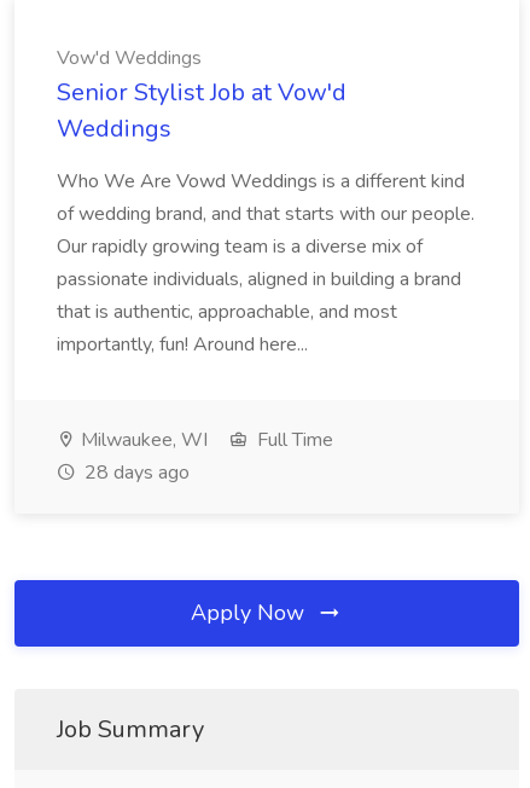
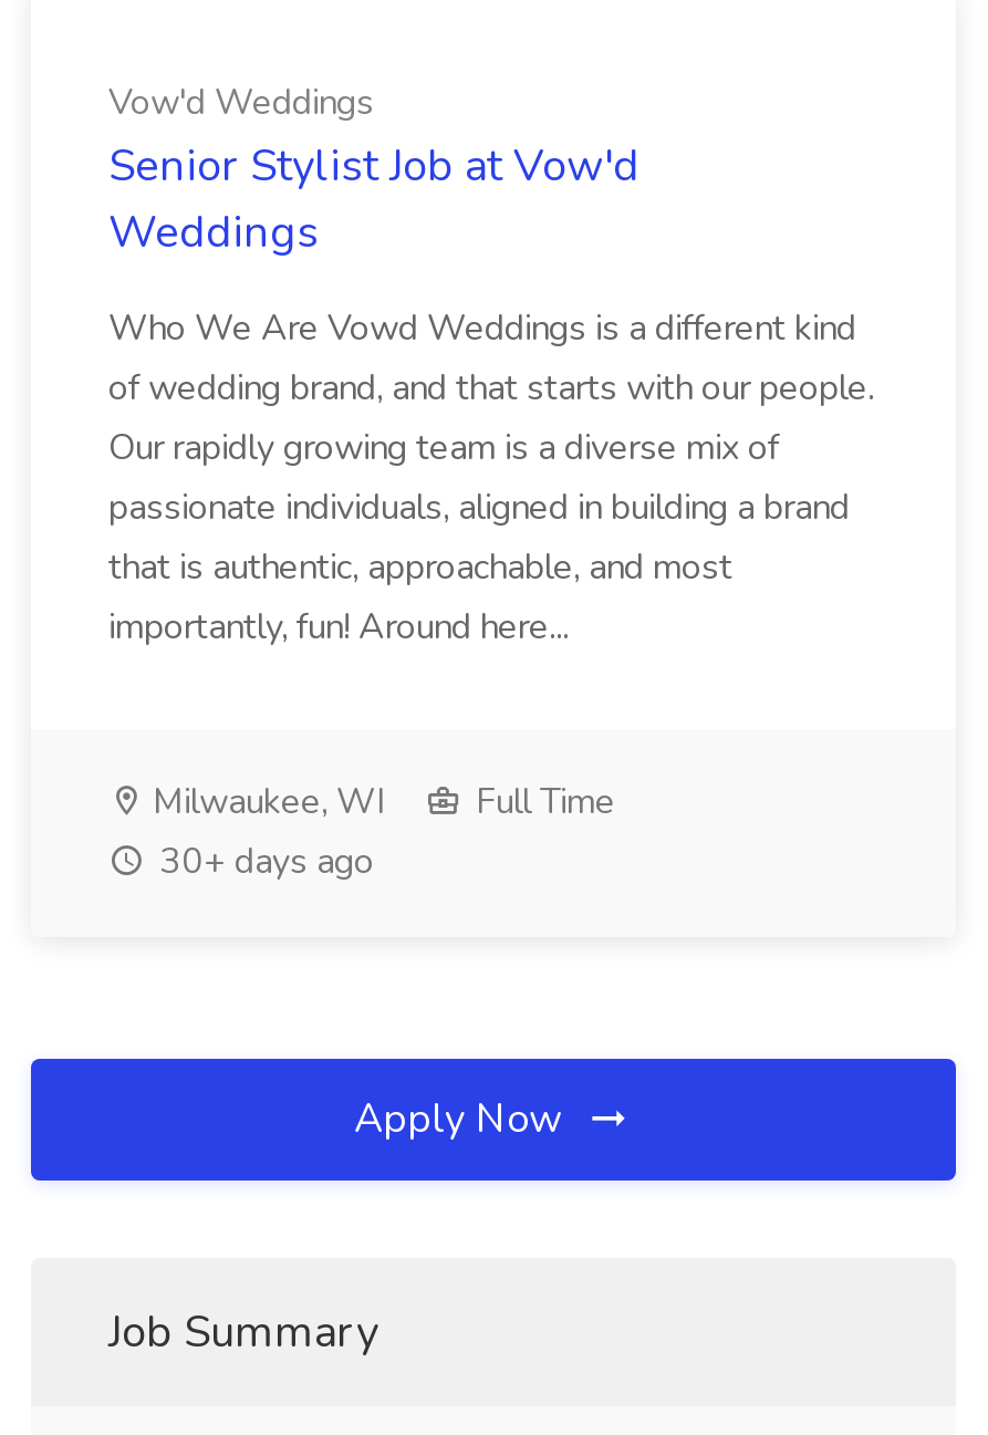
[80,459,190,486] 28 days ago -> [150,838,374,886] 30+ days ago

